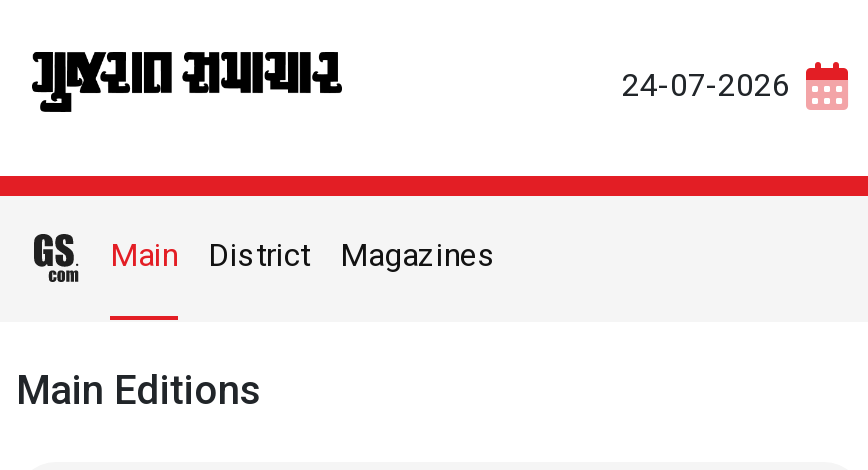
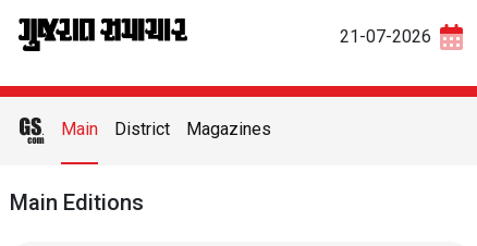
[622,66,790,104] 24-07-2026 -> [340,26,431,47] 21-07-2026

